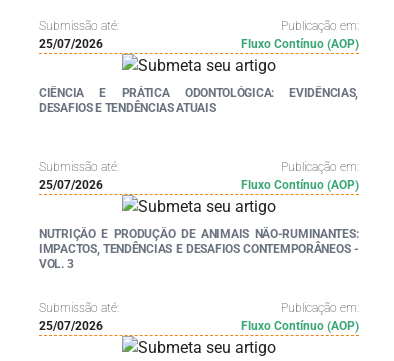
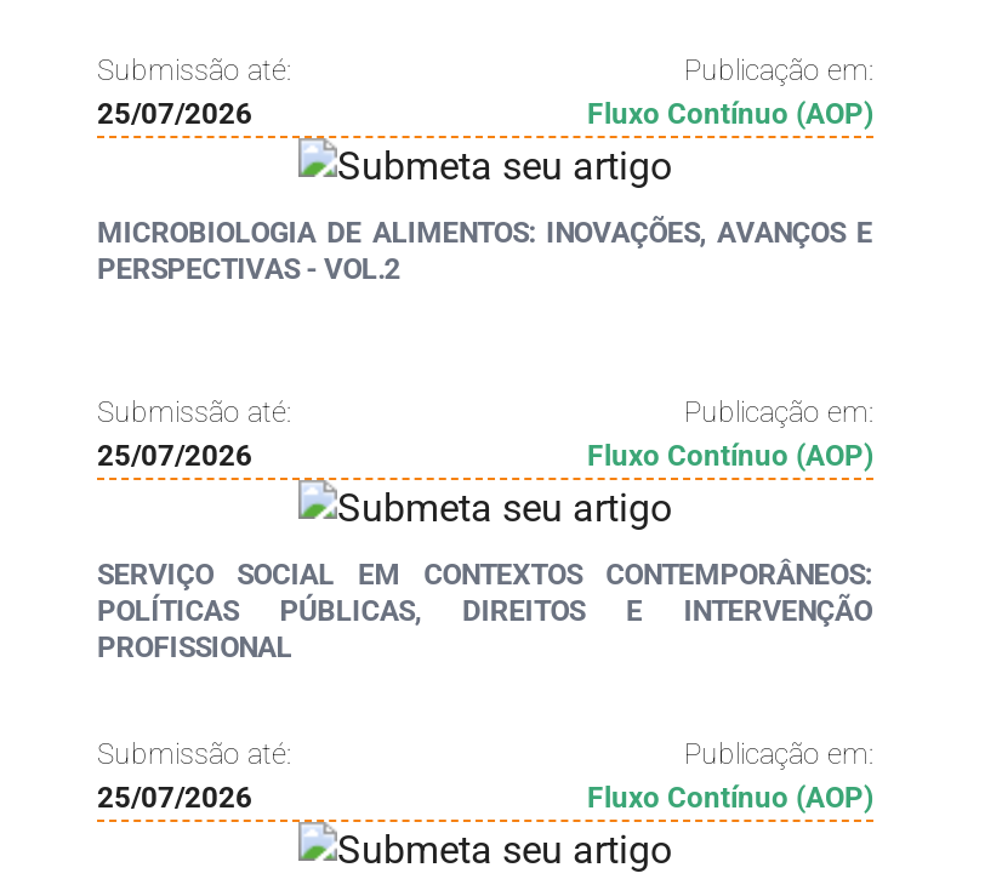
[39,86,358,115] CIÊNCIA E PRÁTICA ODONTOLÓGICA: EVIDÊNCIAS, | DESAFIOS E TENDÊNCIAS ATUAIS -> [97,216,872,286] MICROBIOLOGIA DE ALIMENTOS: INOVAÇÕES, AVANÇOS E | PERSPECTIVAS - VOL.2
[39,227,359,271] NUTRIÇÃO E PRODUÇÃO DE ANIMAIS NÃO-RUMINANTES: | IMPACTOS, TENDÊNCIAS E DESAFIOS CONTEMPORÂNEOS - | VOL. 3 -> [97,558,872,664] SERVIÇO SOCIAL EM CONTEXTOS CONTEMPORÂNEOS: | POLÍTICAS PÚBLICAS, DIREITOS E INTERVENÇÃO | PROFISSIONAL

